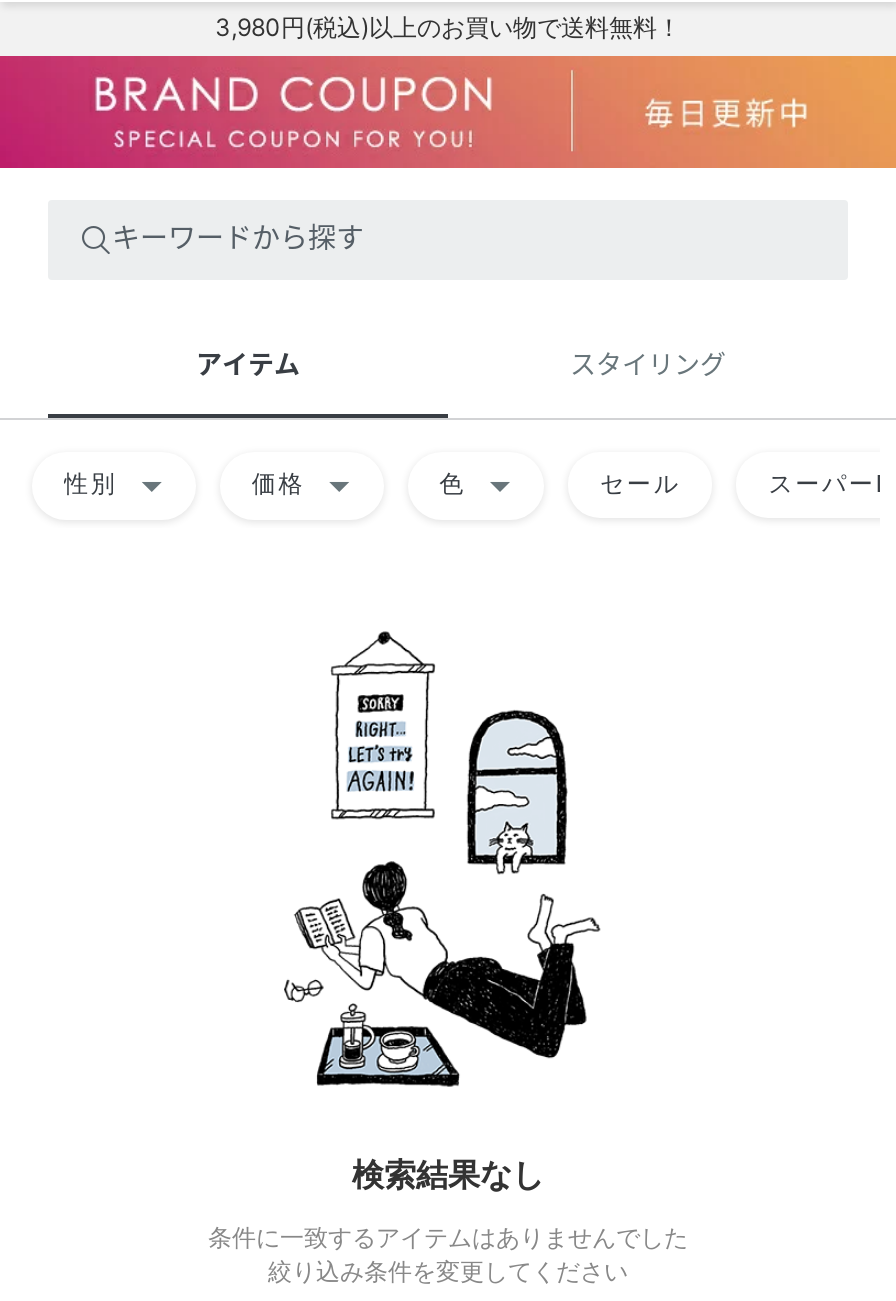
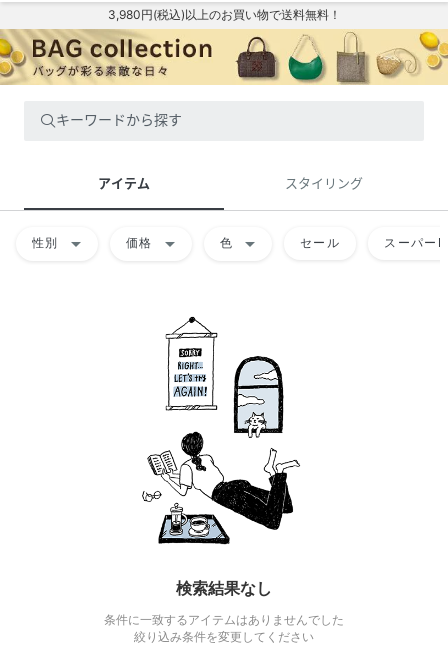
[6,54,890,170] [image] -> [3,29,445,85] [image]

